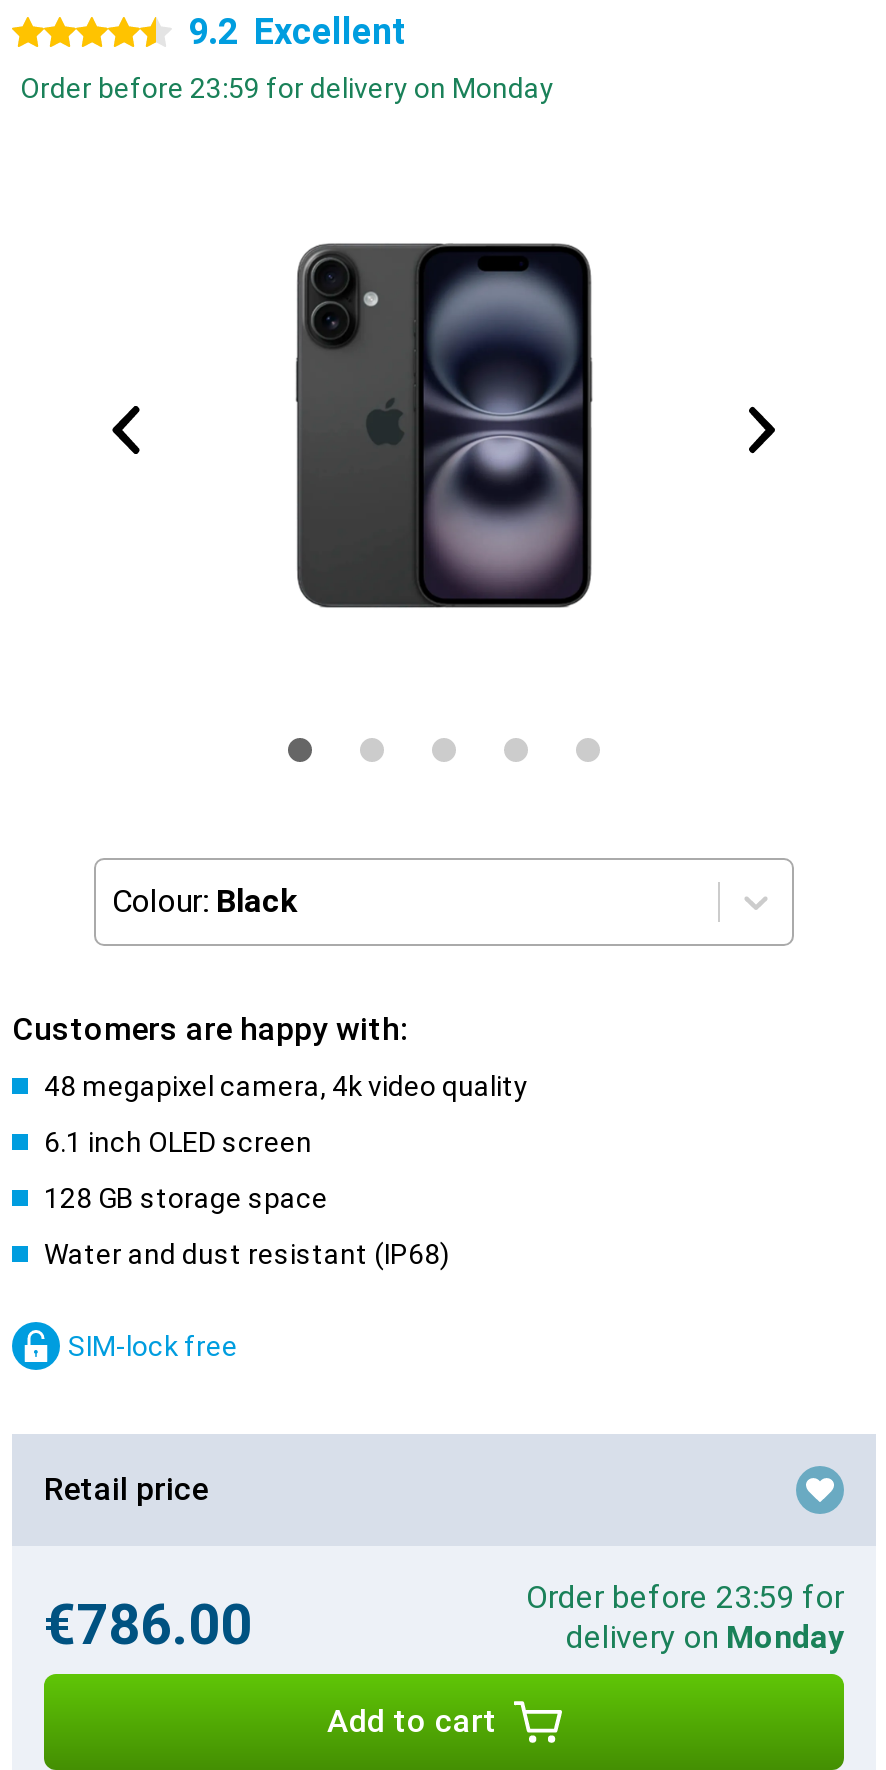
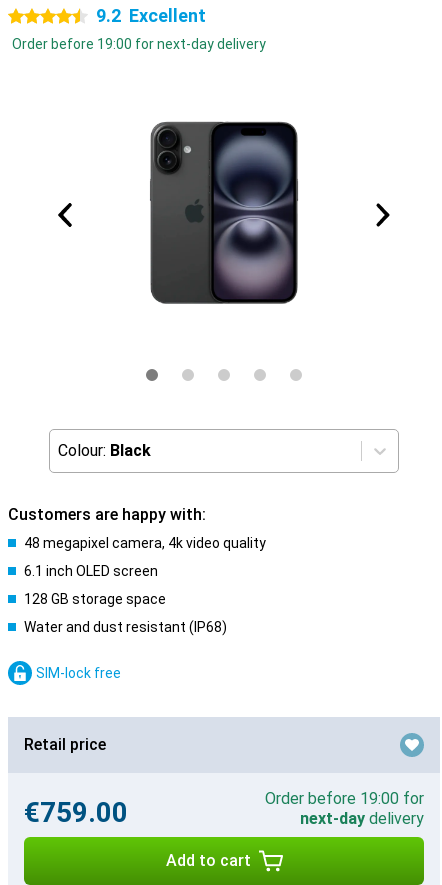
[20,72,554,104] Order before 23:59 for delivery on Monday -> [12,36,266,52] Order before 19:00 for next-day delivery
[44,1578,844,1658] €786.00 | Order before 23:59 for | delivery on Monday -> [24,789,424,829] €759.00 | Order before 19:00 for | next-day delivery

